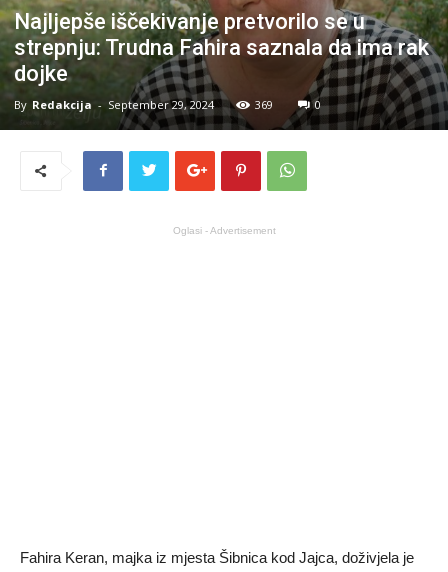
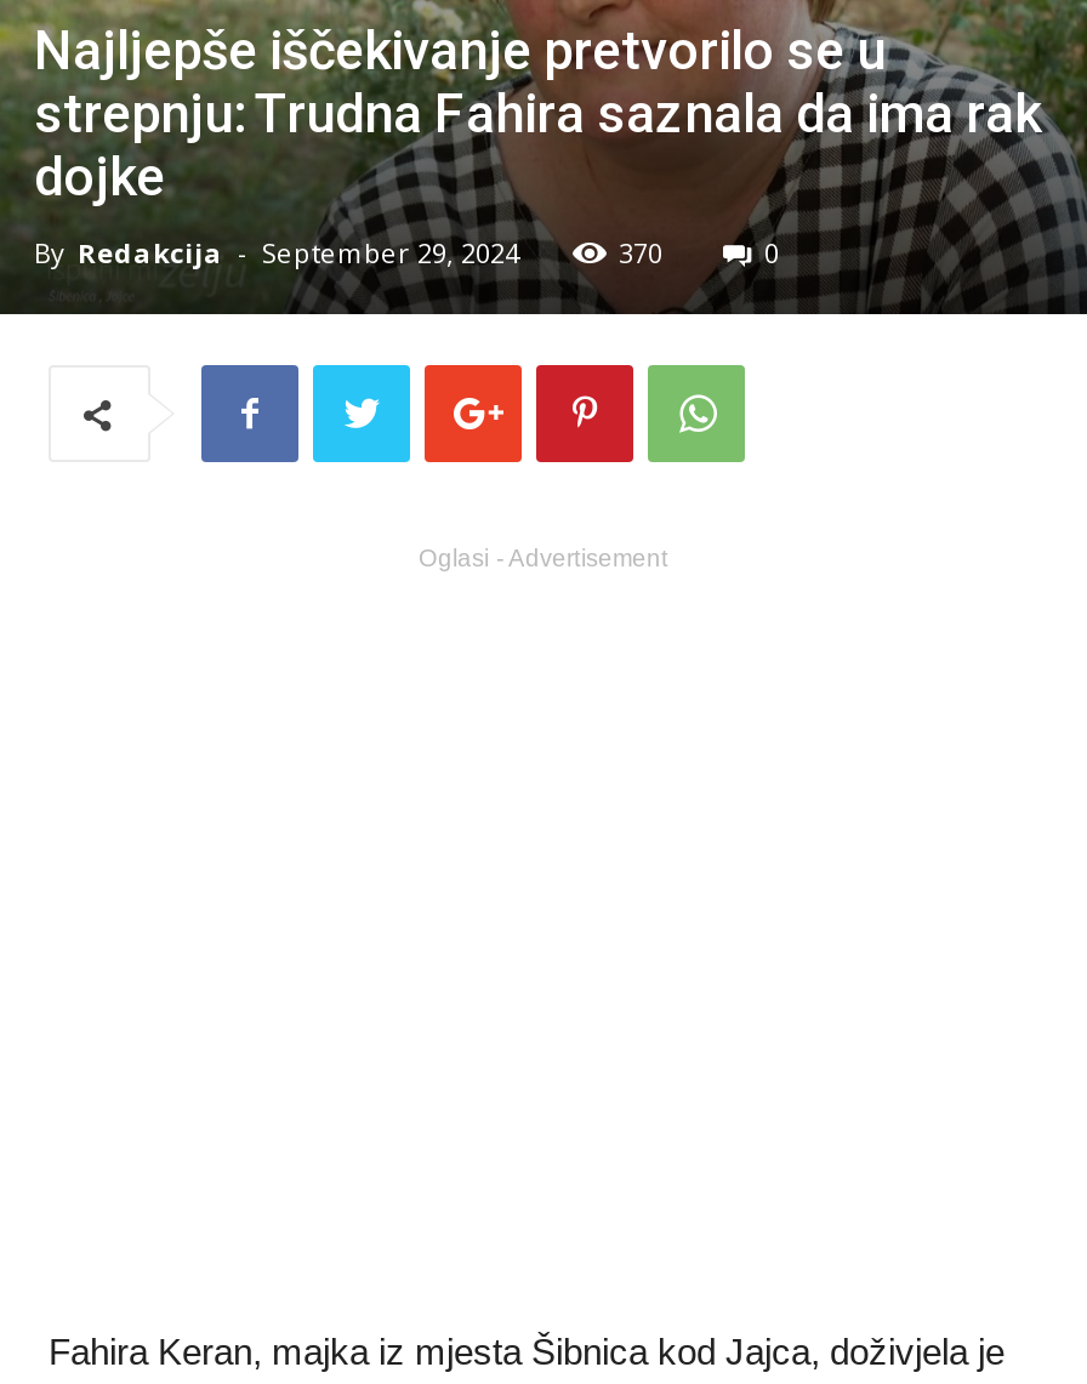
[255,97,273,112] 369 -> [619,235,662,271] 370

